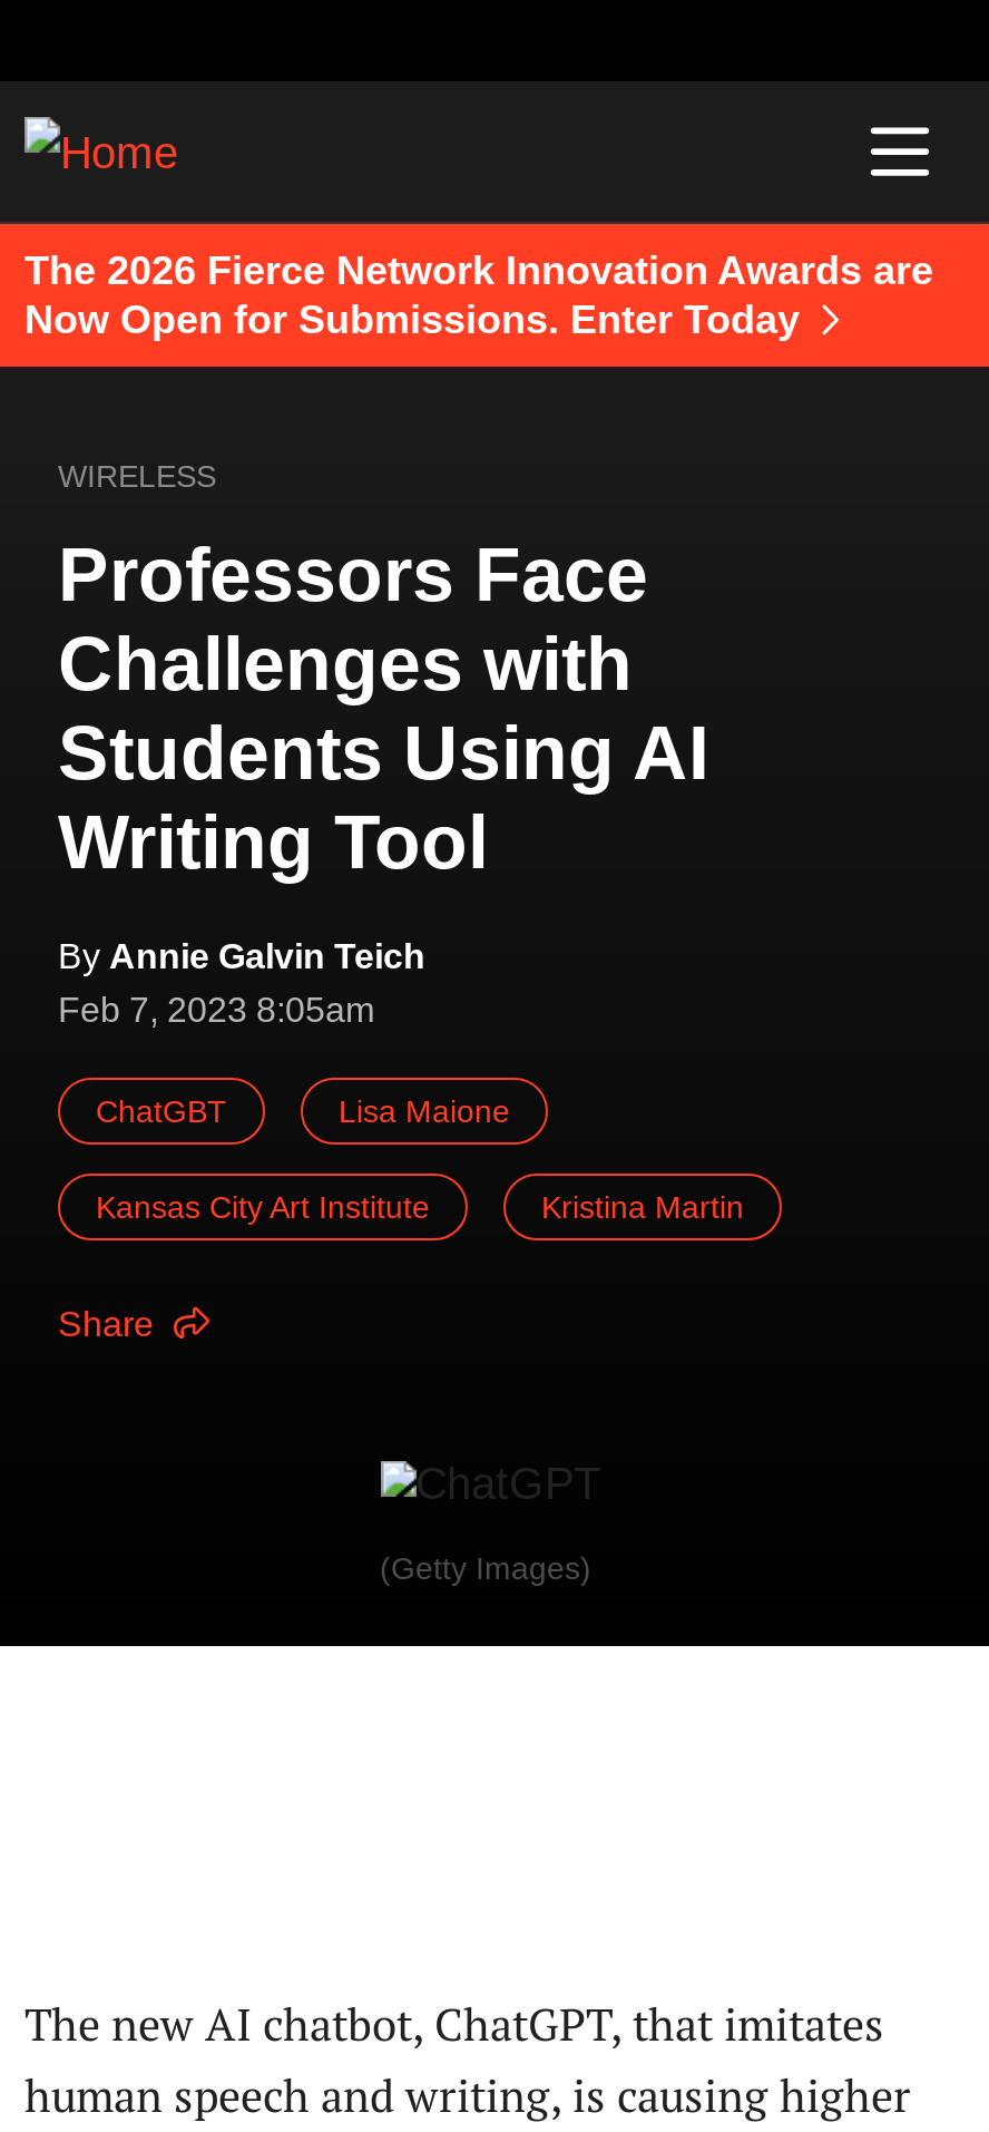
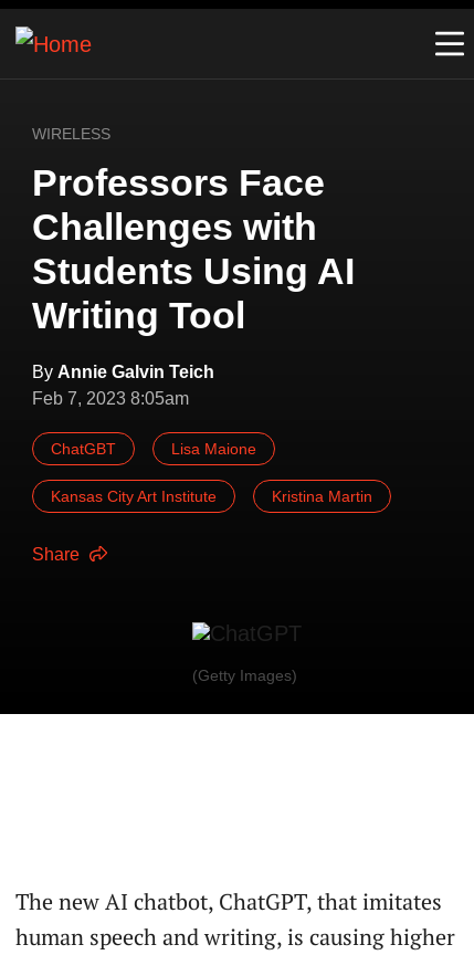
[25,249,933,342] The 2026 Fierce Network Innovation Awards are | Now Open for Submissions. Enter Today -> none

